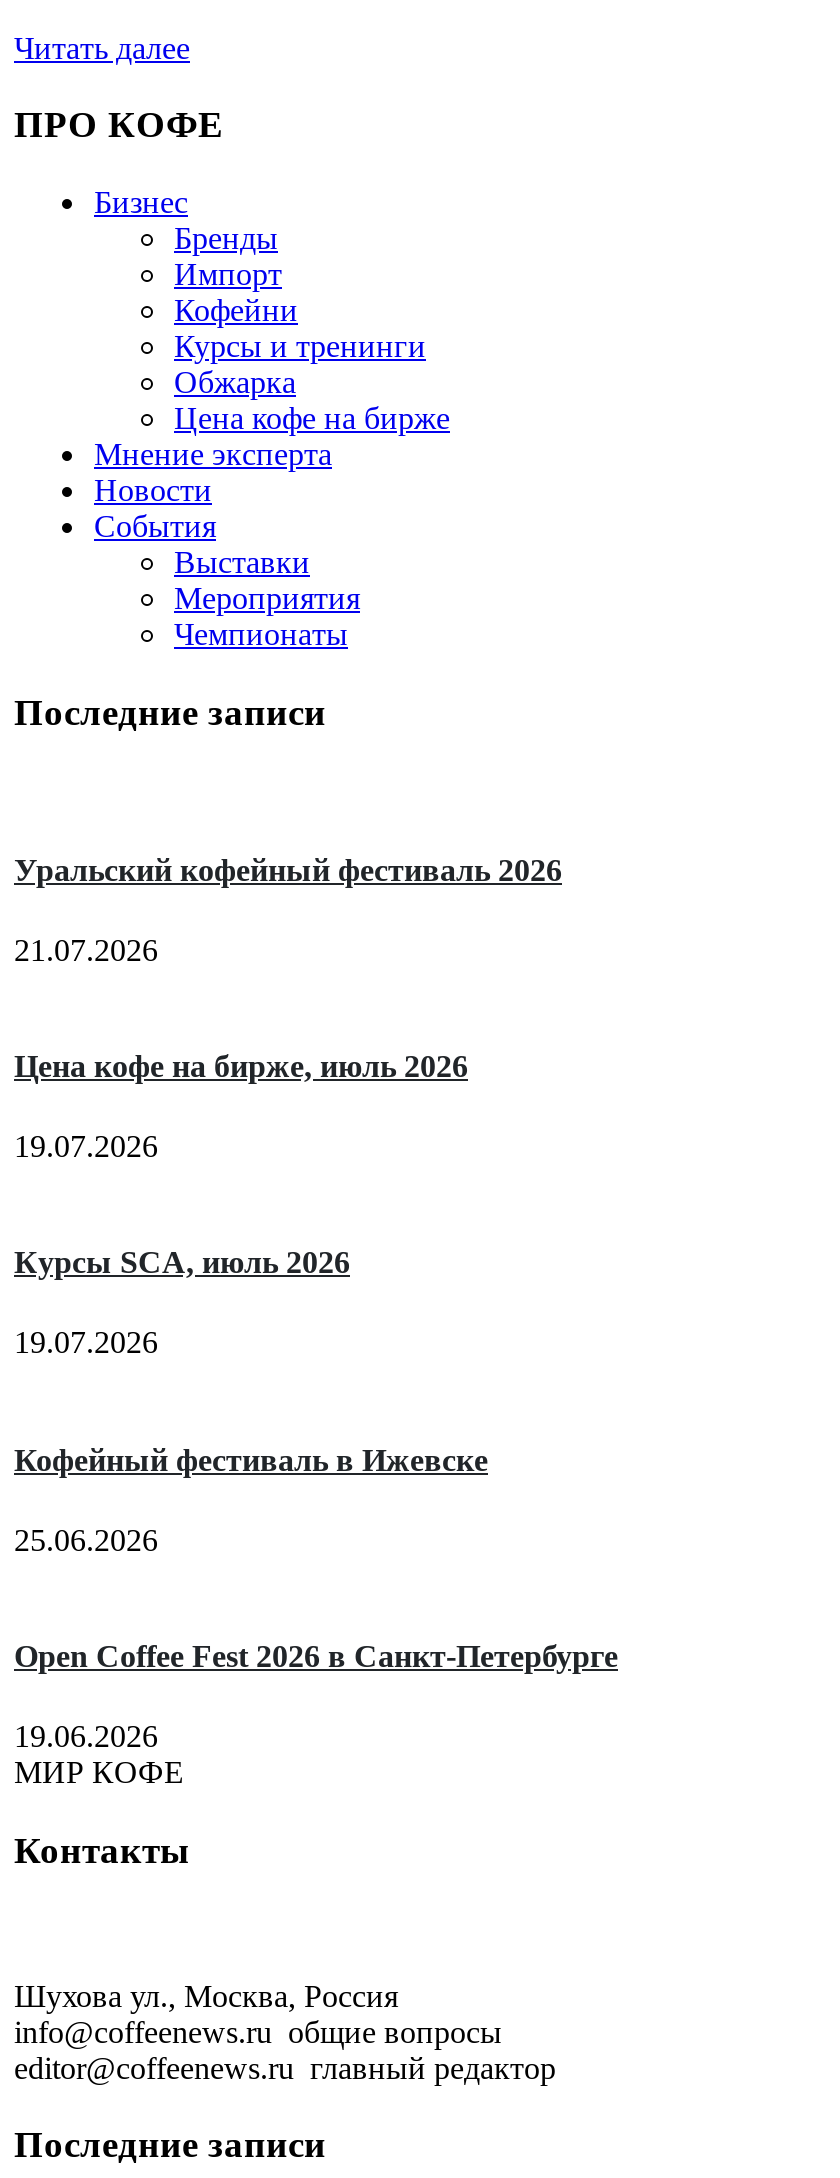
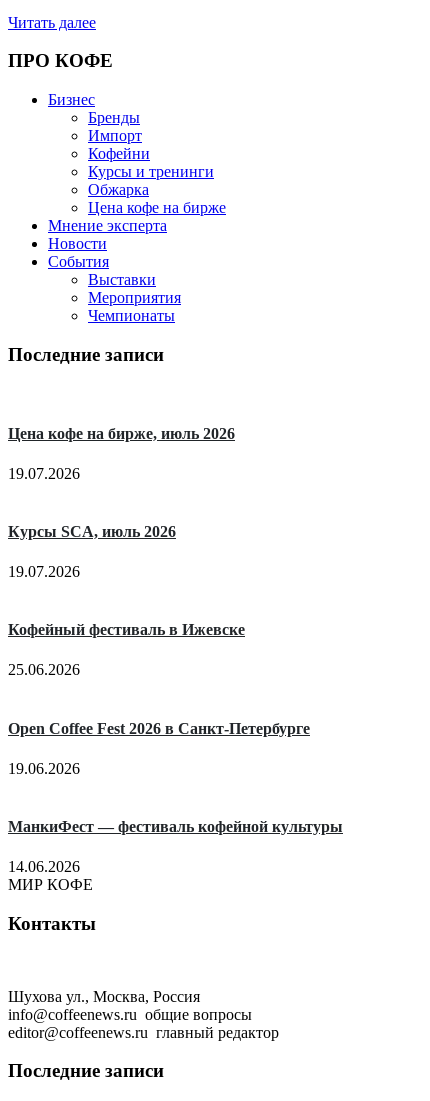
[14,852,562,967] Уральский кофейный фестиваль 2026 | 21.07.2026 -> none
moved [14,1049,618,1753] -> [8,425,310,777]: Цена кофе на бирже, июль 2026 | 19.07.2026 | Курсы SCA, июль 2026 | 19.07.2026 | Кофейный фестиваль в Ижевске | 25.06.2026 | Open Coffee Fest 2026 в Санкт-Петербурге | 19.06.2026
none -> [8,818,343,875] МанкиФест — фестиваль кофейной культуры | 14.06.2026

